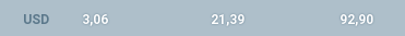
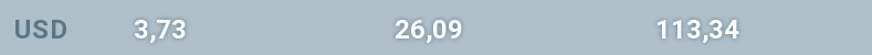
[82,12,108,27] 3,06 -> [134,14,187,45] 3,73
[211,12,245,27] 21,39 -> [395,14,463,45] 26,09
[340,12,373,27] 92,90 -> [655,14,739,45] 113,34

